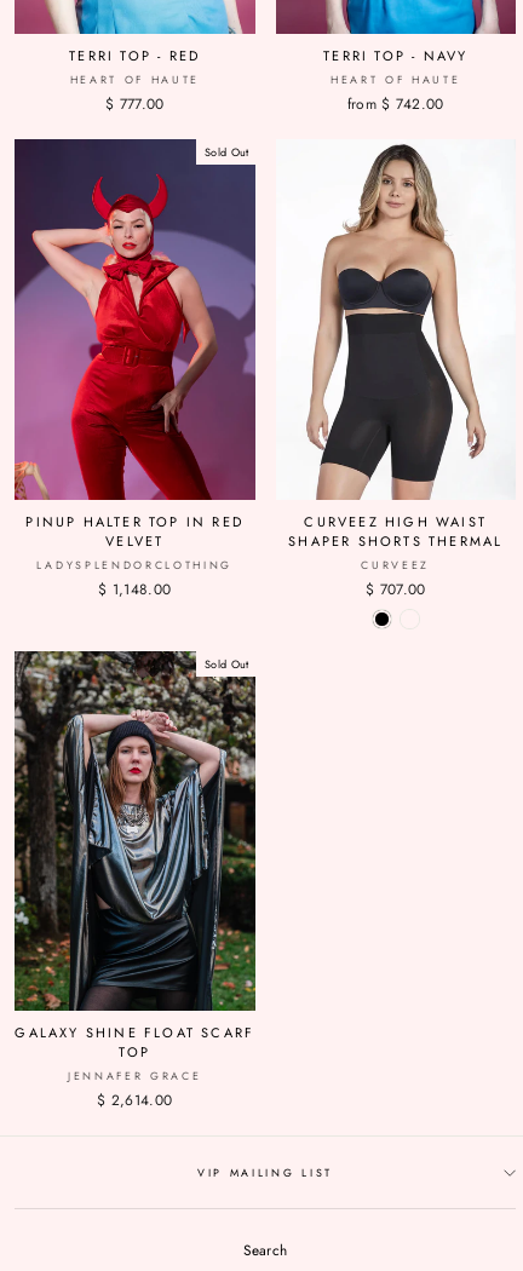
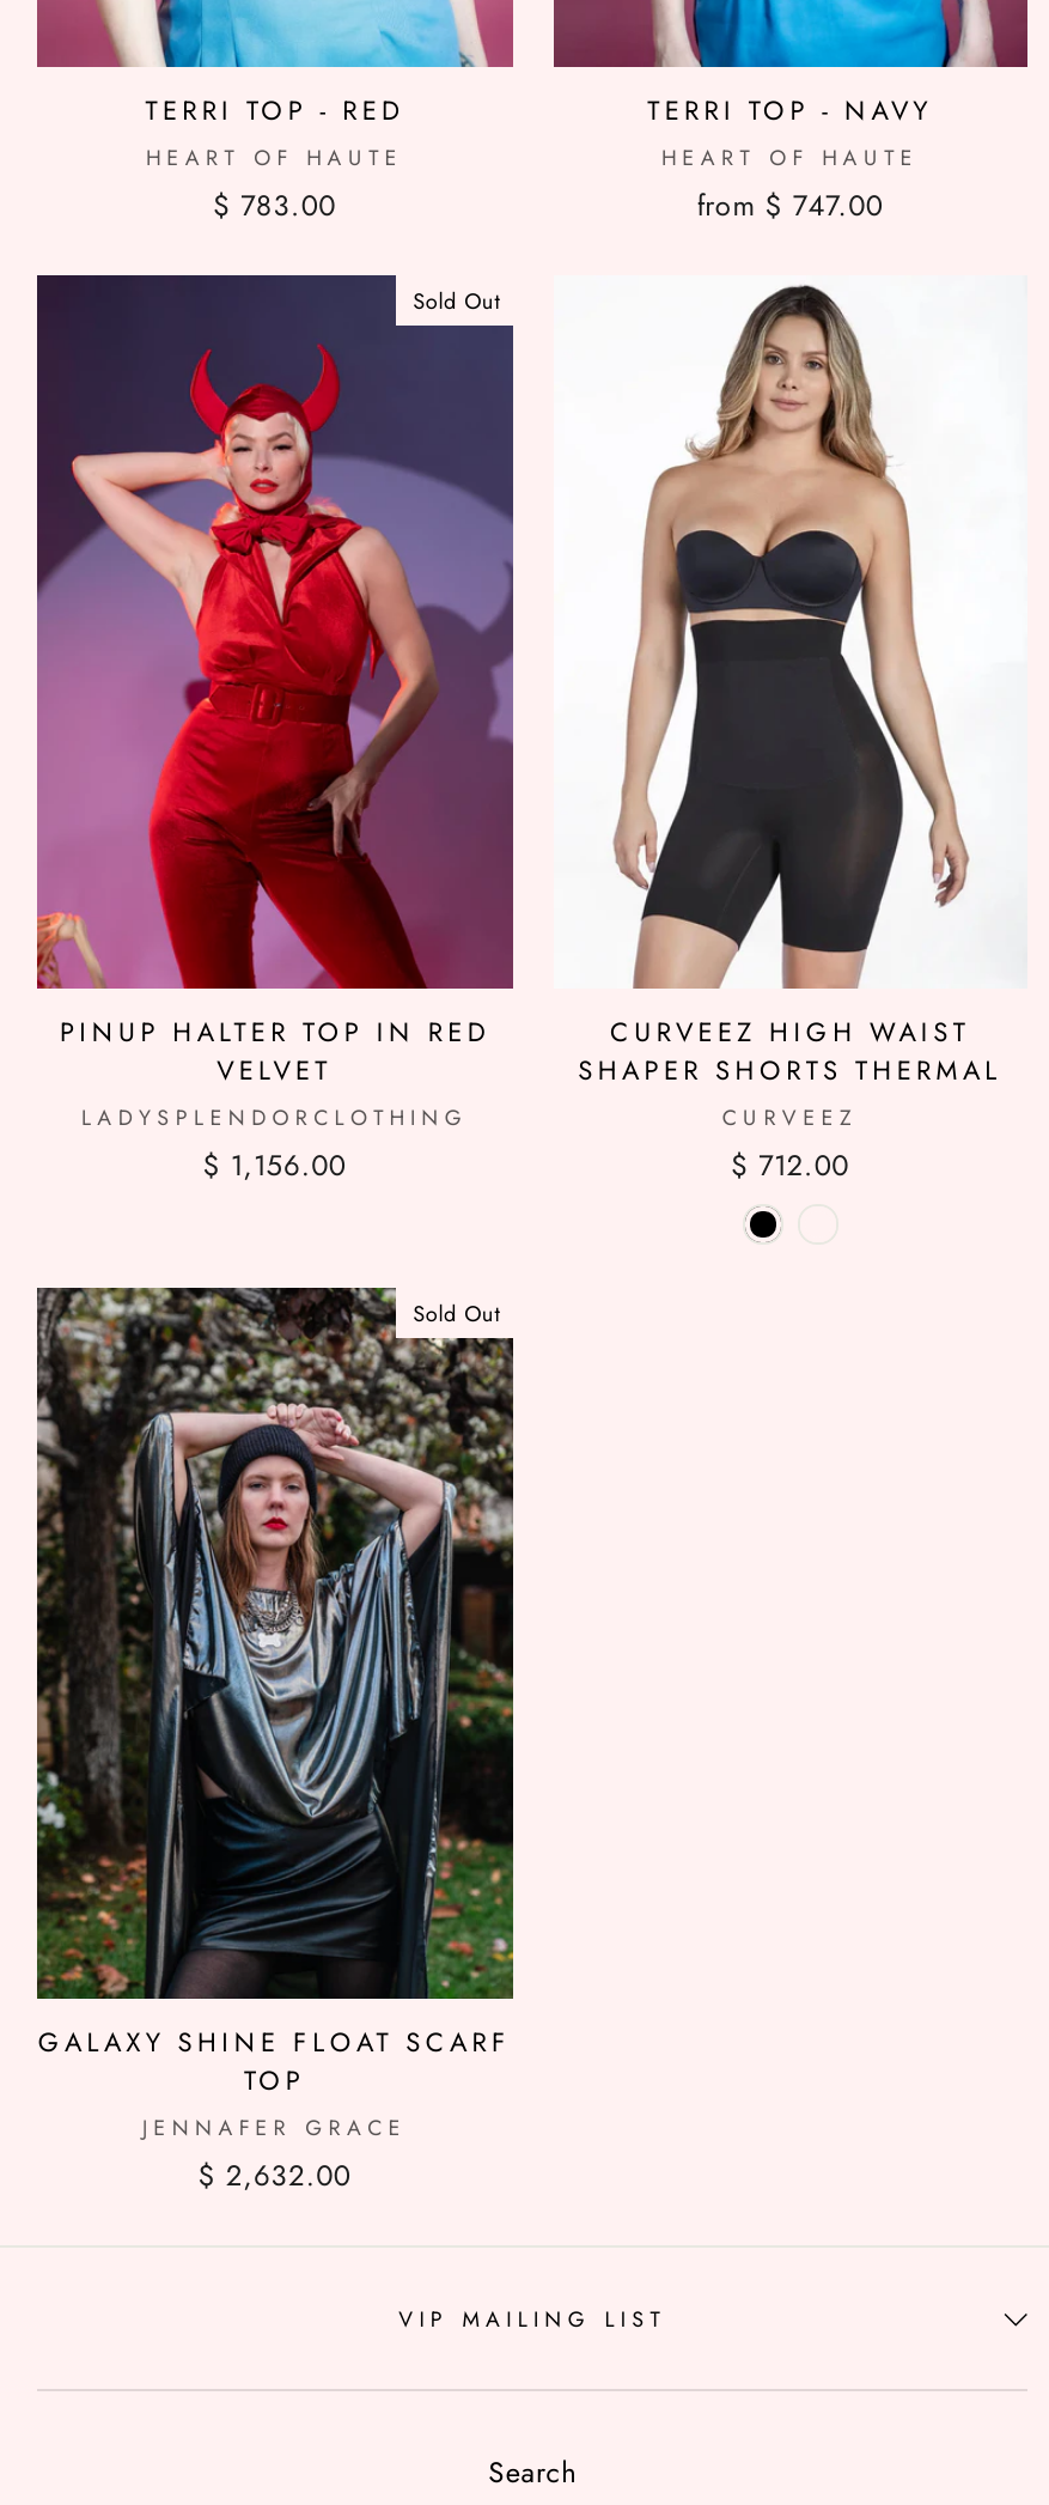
[105,93,164,114] $ 777.00 -> [213,184,336,225] $ 783.00
[347,93,444,114] from $ 742.00 -> [697,184,883,225] from $ 747.00
[98,578,171,599] $ 1,148.00 -> [203,1143,346,1184] $ 1,156.00
[366,578,425,599] $ 707.00 -> [731,1143,849,1184] $ 712.00
[97,1090,172,1110] $ 2,614.00 -> [198,2155,351,2195] $ 2,632.00

